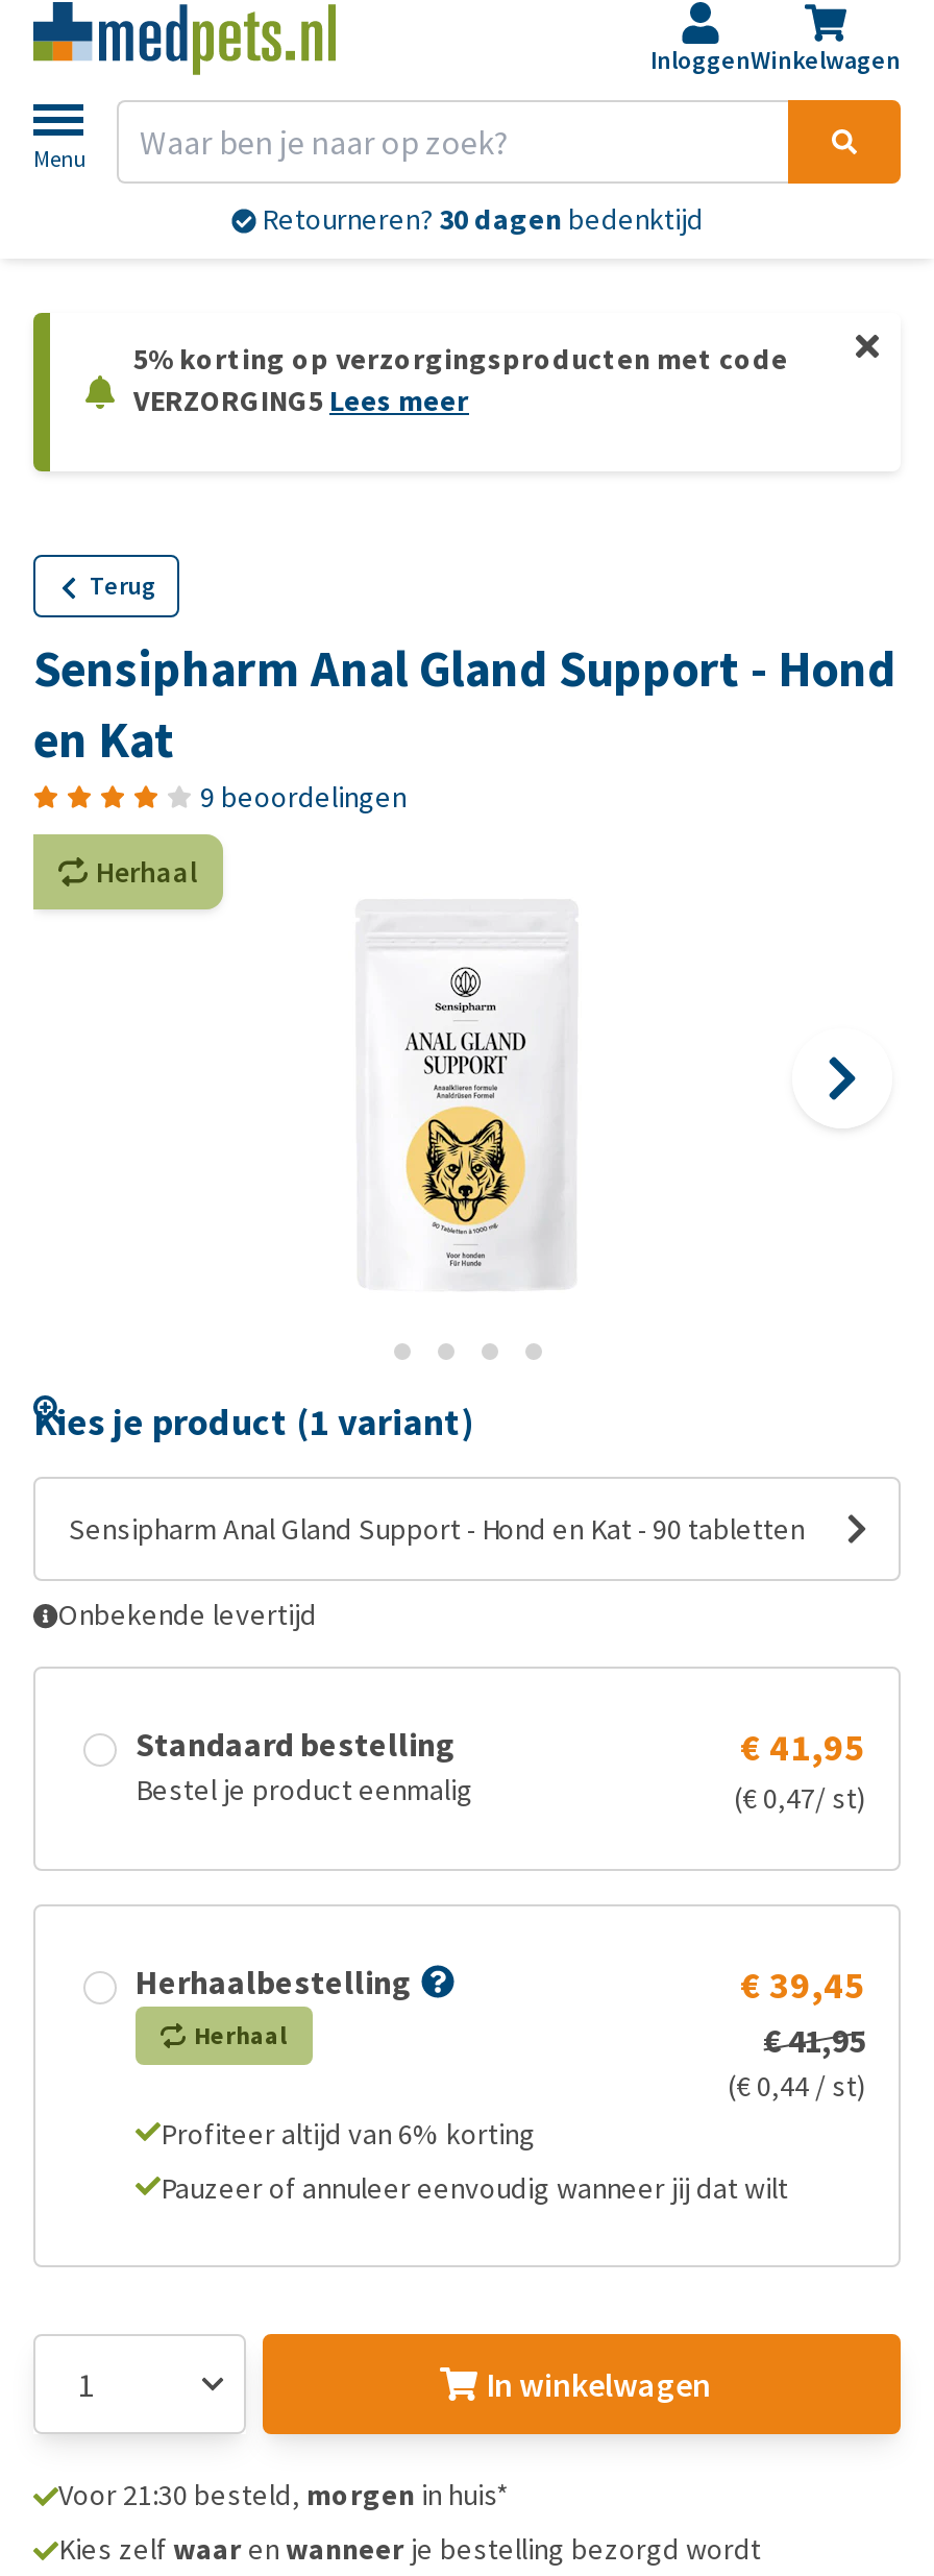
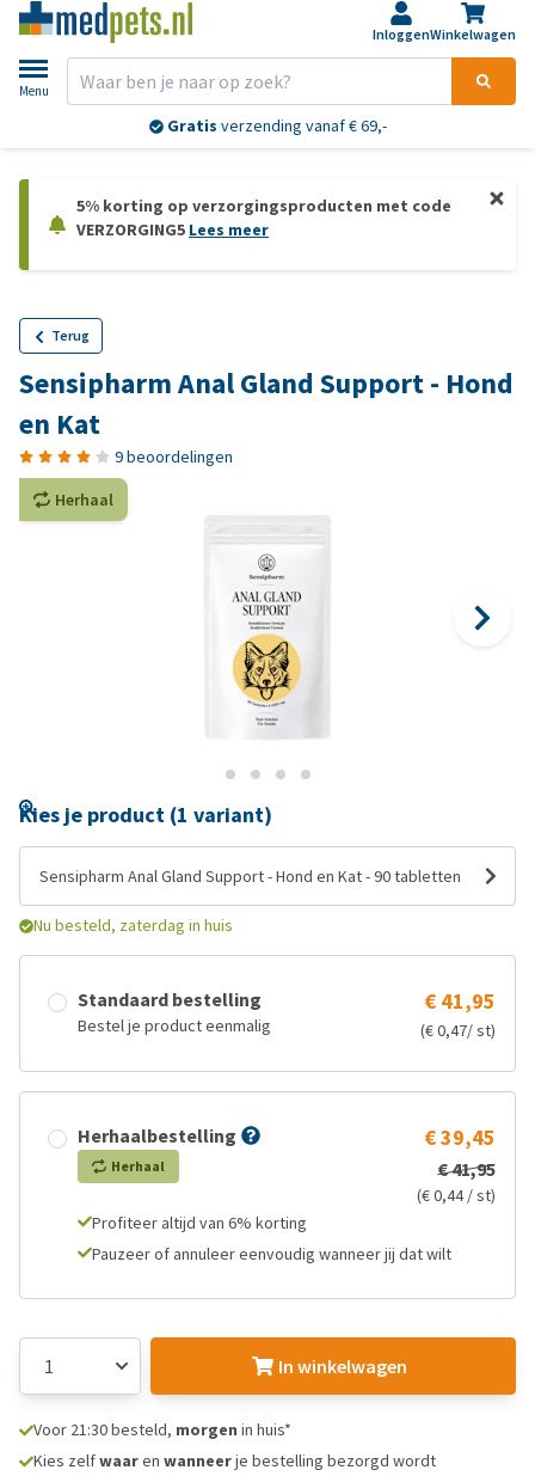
[255,201,704,238] Retourneren? 30 dagen bedenktijd -> [167,115,386,137] Gratis verzending vanaf € 69,-
[58,1596,317,1633] Onbekende levertijd -> [33,914,233,936] Nu besteld, zaterdag in huis

